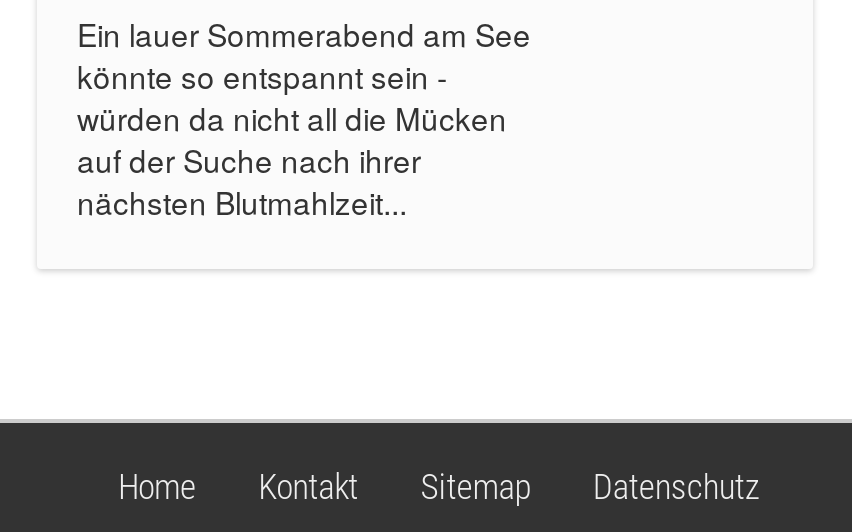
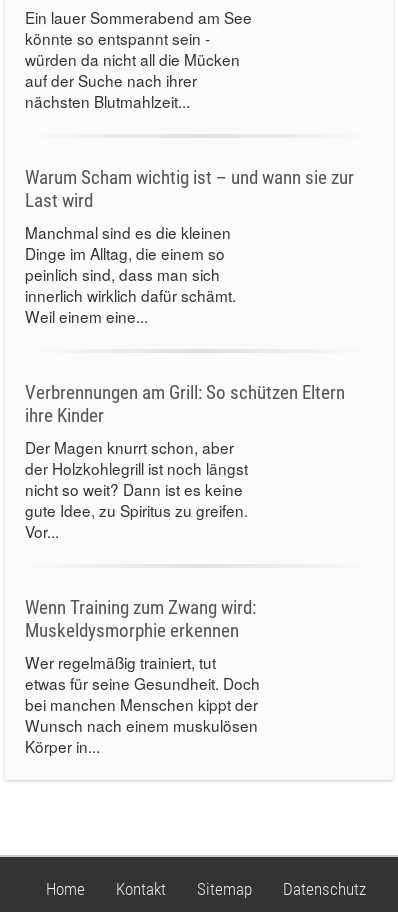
none -> [25,166,354,757] Warum Scham wichtig ist – und wann sie zur | Last wird | Manchmal sind es die kleinen | Dinge im Alltag, die einem so | peinlich sind, dass man sich | innerlich wirklich dafür schämt. | Weil einem eine... | Verbrennungen am Grill: So schützen Eltern | ihre Kinder | Der Magen knurrt schon, aber | der Holzkohlegrill ist noch längst | nicht so weit? Dann ist es keine | gute Idee, zu Spiritus zu greifen. | Vor... | Wenn Training zum Zwang wird: | Muskeldysmorphie erkennen | Wer regelmäßig trainiert, tut | etwas für seine Gesundheit. Doch | bei manchen Menschen kippt der | Wunsch nach einem muskulösen | Körper in...

